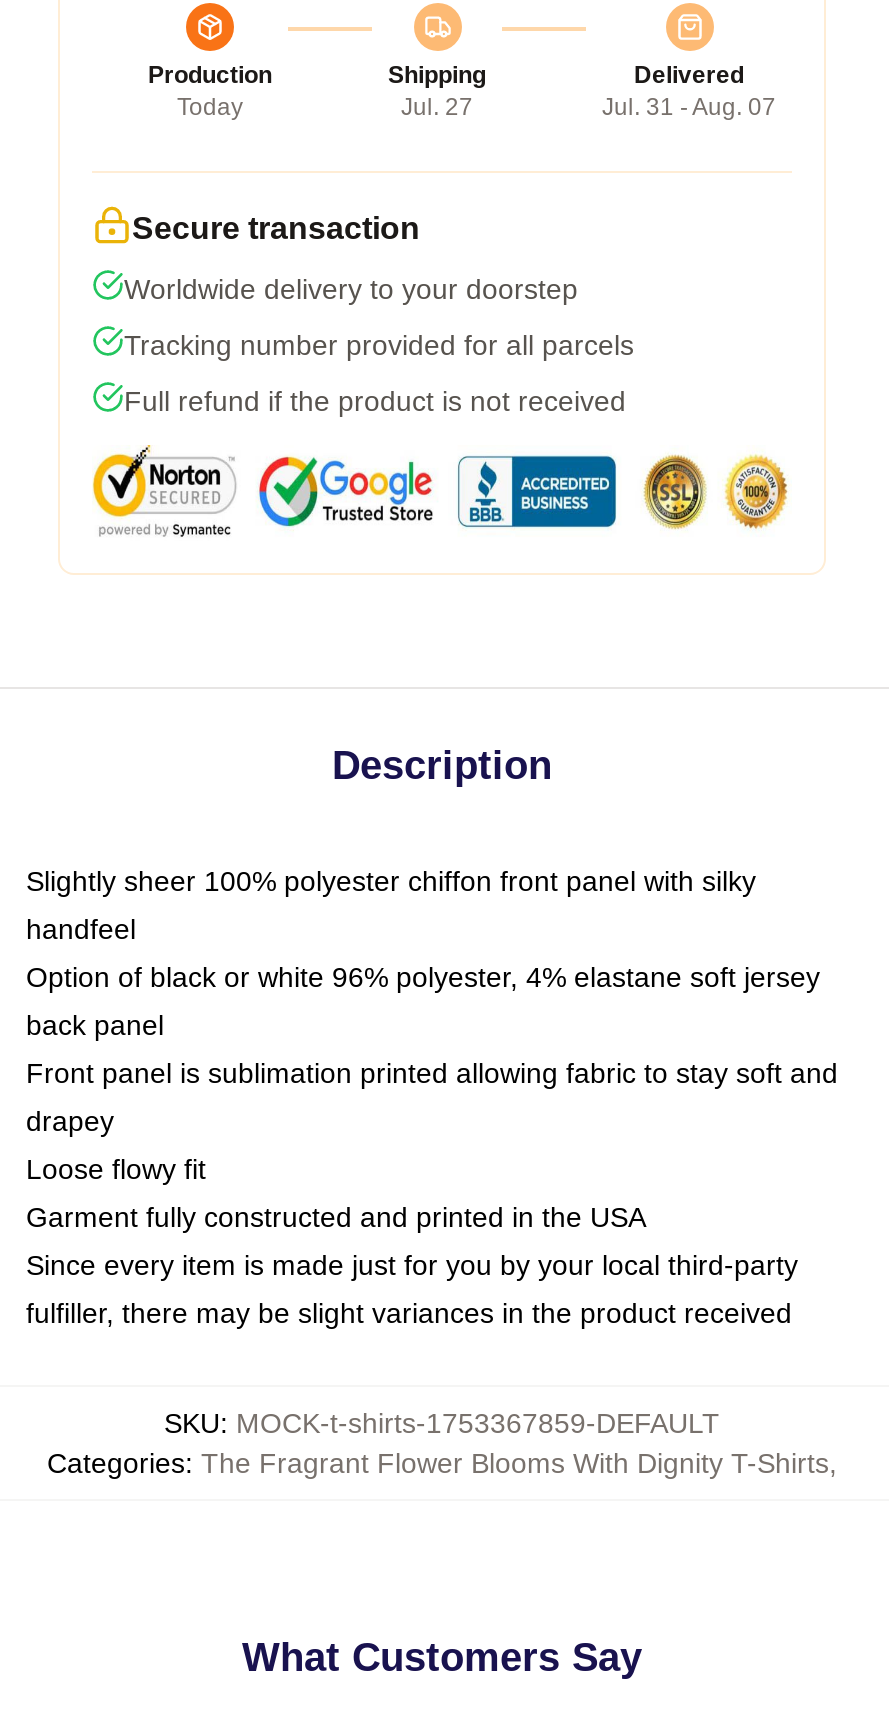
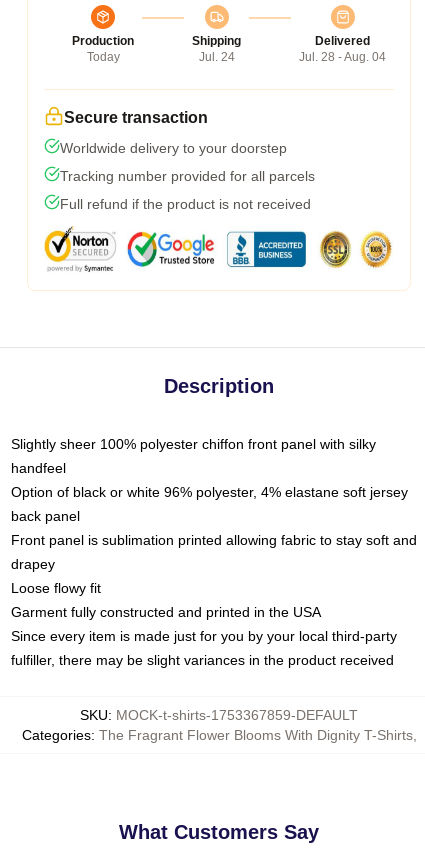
[401,93,473,121] Jul. 27 -> [198,50,234,64] Jul. 24
[602,93,776,121] Jul. 31 - Aug. 07 -> [299,50,386,64] Jul. 28 - Aug. 04

